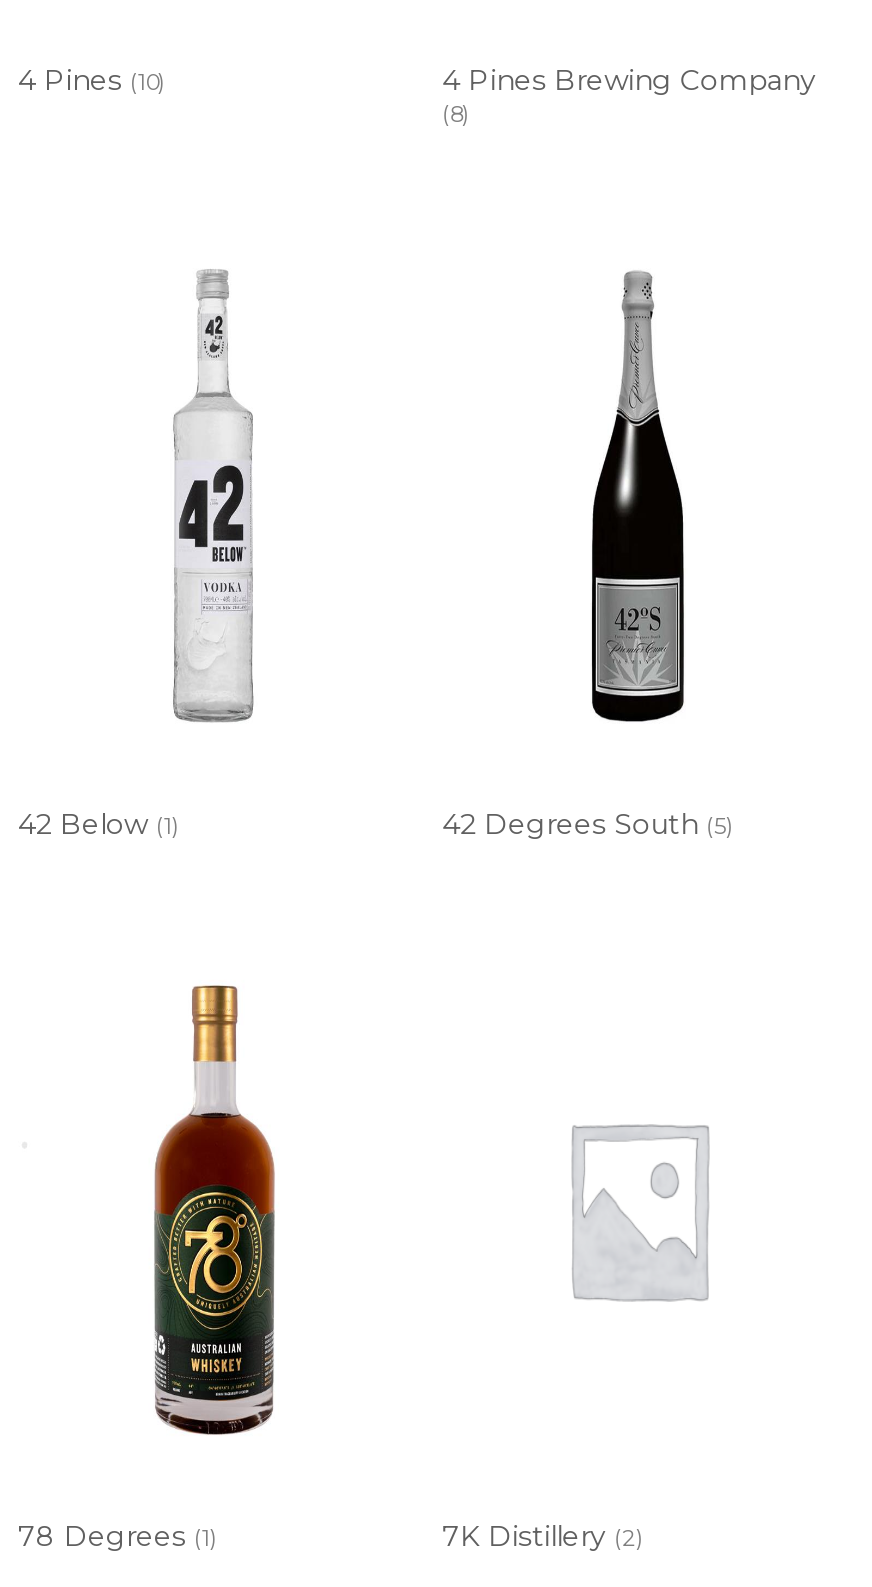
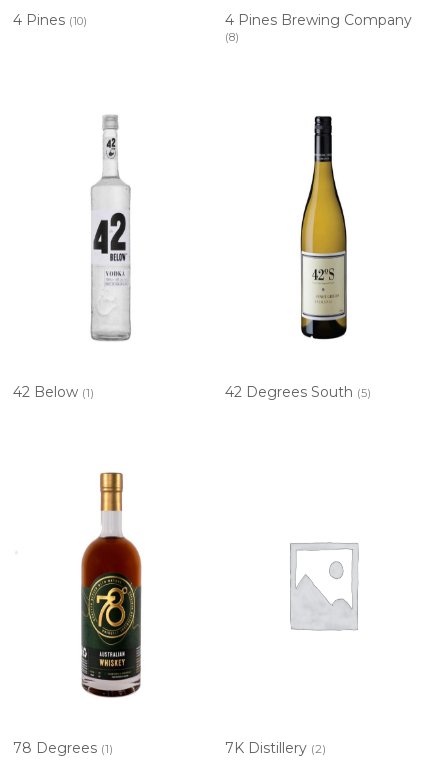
[590,274,684,724] [image] -> [300,116,347,341] [image]

